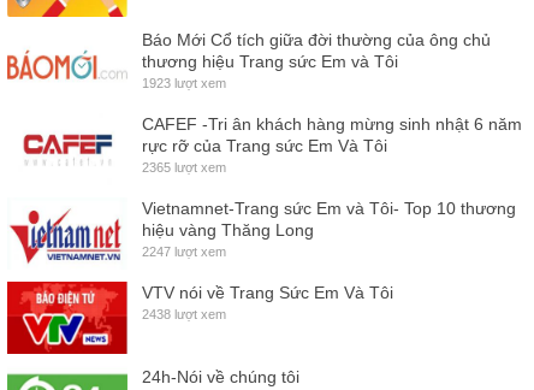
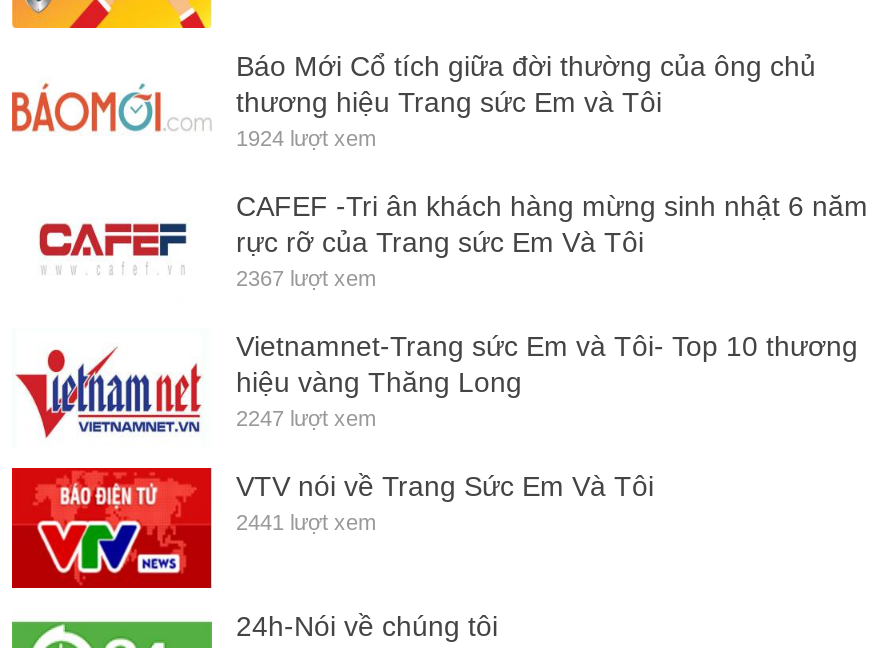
[142,76,226,90] 1923 lượt xem -> [236,126,376,150] 1924 lượt xem
[142,160,226,174] 2365 lượt xem -> [236,266,376,290] 2367 lượt xem
[142,307,226,321] 2438 lượt xem -> [236,510,376,534] 2441 lượt xem

